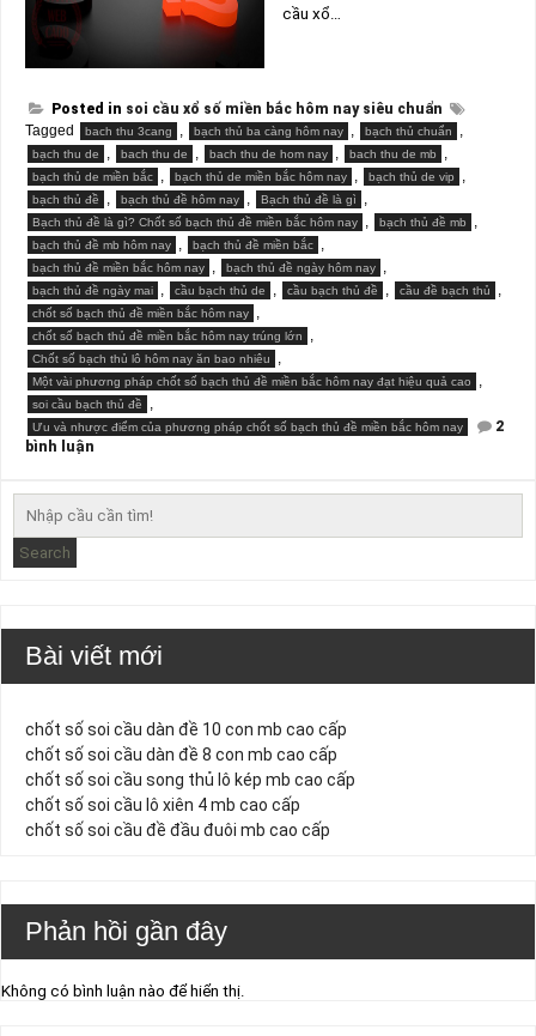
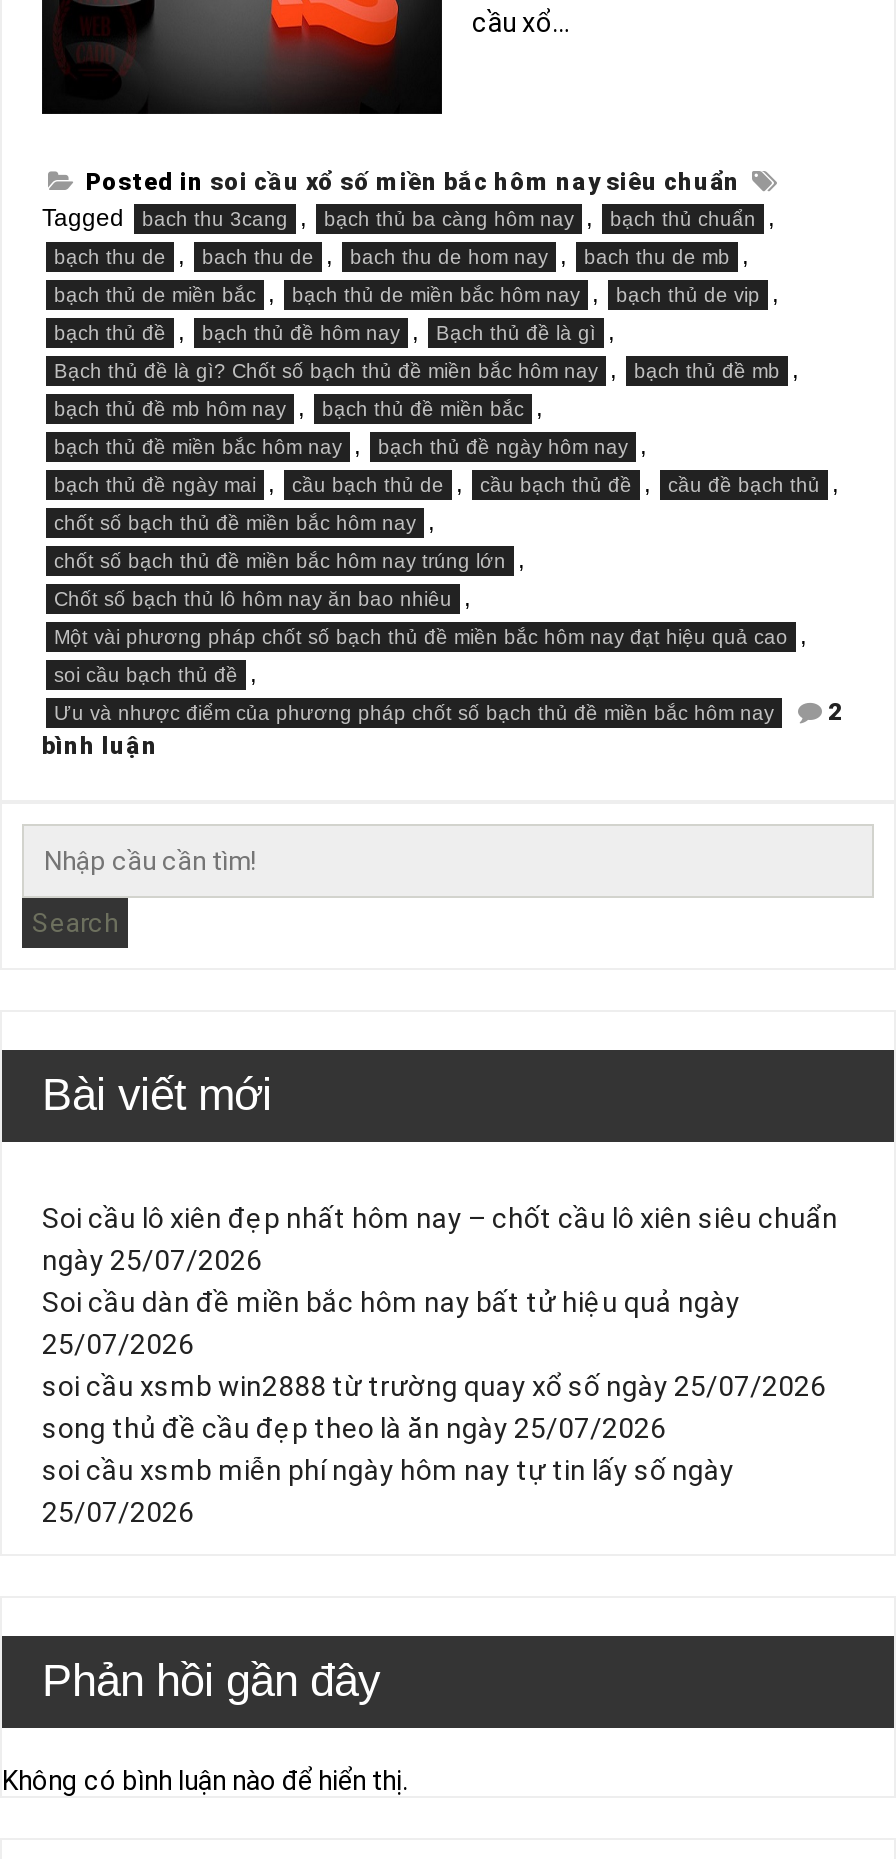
[25,720,355,840] chốt số soi cầu dàn đề 10 con mb cao cấp | chốt số soi cầu dàn đề 8 con mb cao cấp | chốt số soi cầu song thủ lô kép mb cao cấp | chốt số soi cầu lô xiên 4 mb cao cấp | chốt số soi cầu đề đầu đuôi mb cao cấp -> [42,1203,838,1529] Soi cầu lô xiên đẹp nhất hôm nay – chốt cầu lô xiên siêu chuẩn | ngày 25/07/2026 | Soi cầu dàn đề miền bắc hôm nay bất tử hiệu quả ngày | 25/07/2026 | soi cầu xsmb win2888 từ trường quay xổ số ngày 25/07/2026 | song thủ đề cầu đẹp theo là ăn ngày 25/07/2026 | soi cầu xsmb miễn phí ngày hôm nay tự tin lấy số ngày | 25/07/2026

